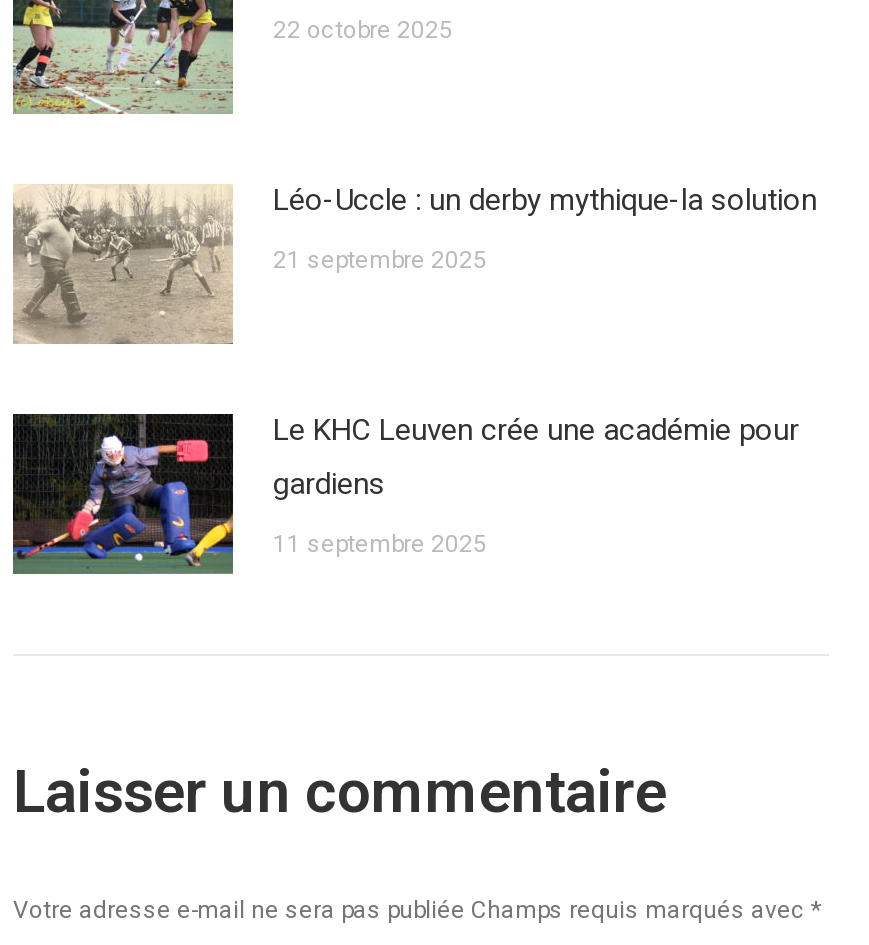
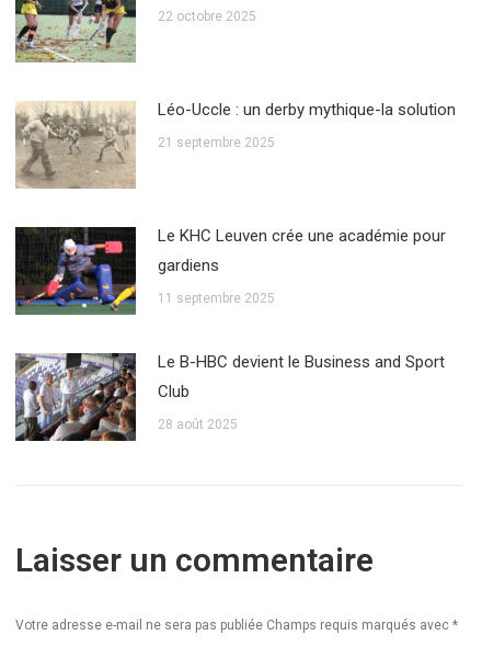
none -> [14,352,445,442] [image] | Le B-HBC devient le Business and Sport | Club | 28 août 2025

